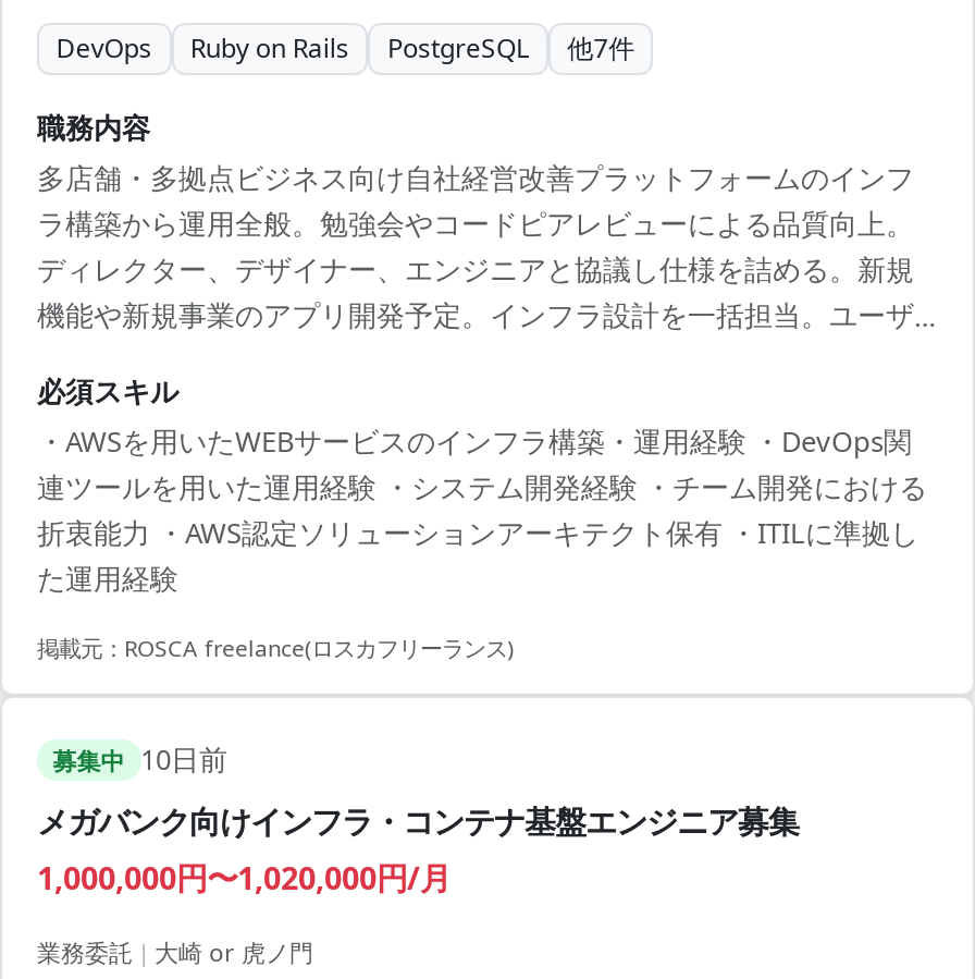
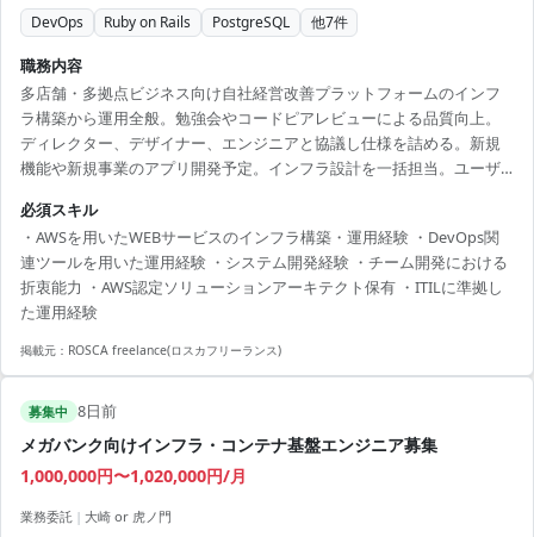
[53,739,227,778] 募集中 10日前 -> [29,400,116,421] 募集中 8日前

